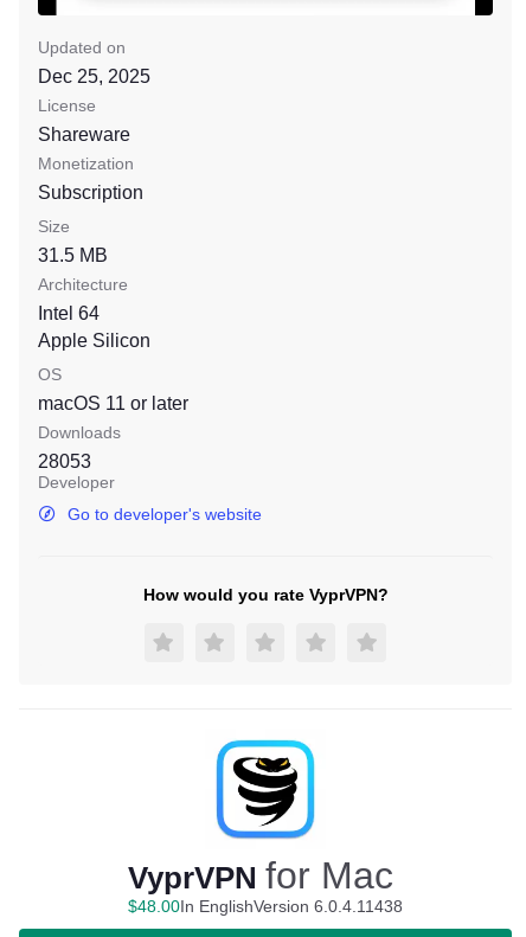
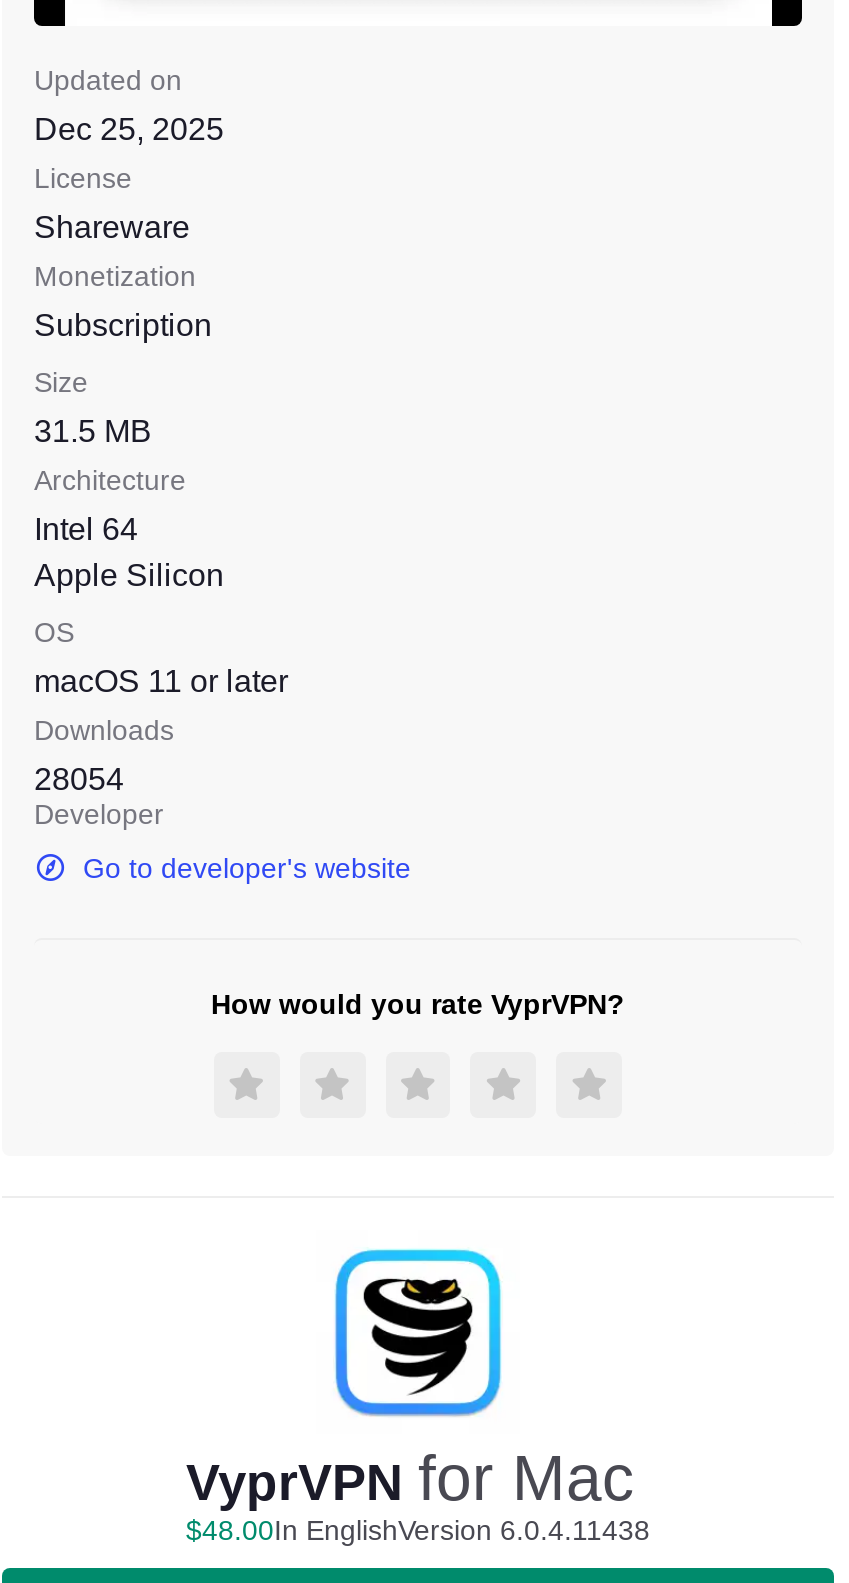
[38,449,91,474] 28053 -> [34,759,124,801] 28054

